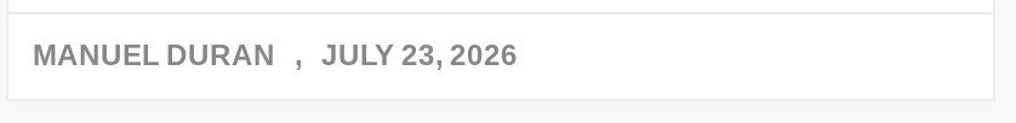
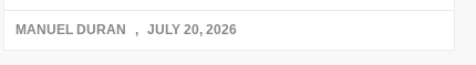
[33,40,518,73] MANUEL DURAN JULY 23, 2026 -> [15,22,237,38] MANUEL DURAN JULY 20, 2026

